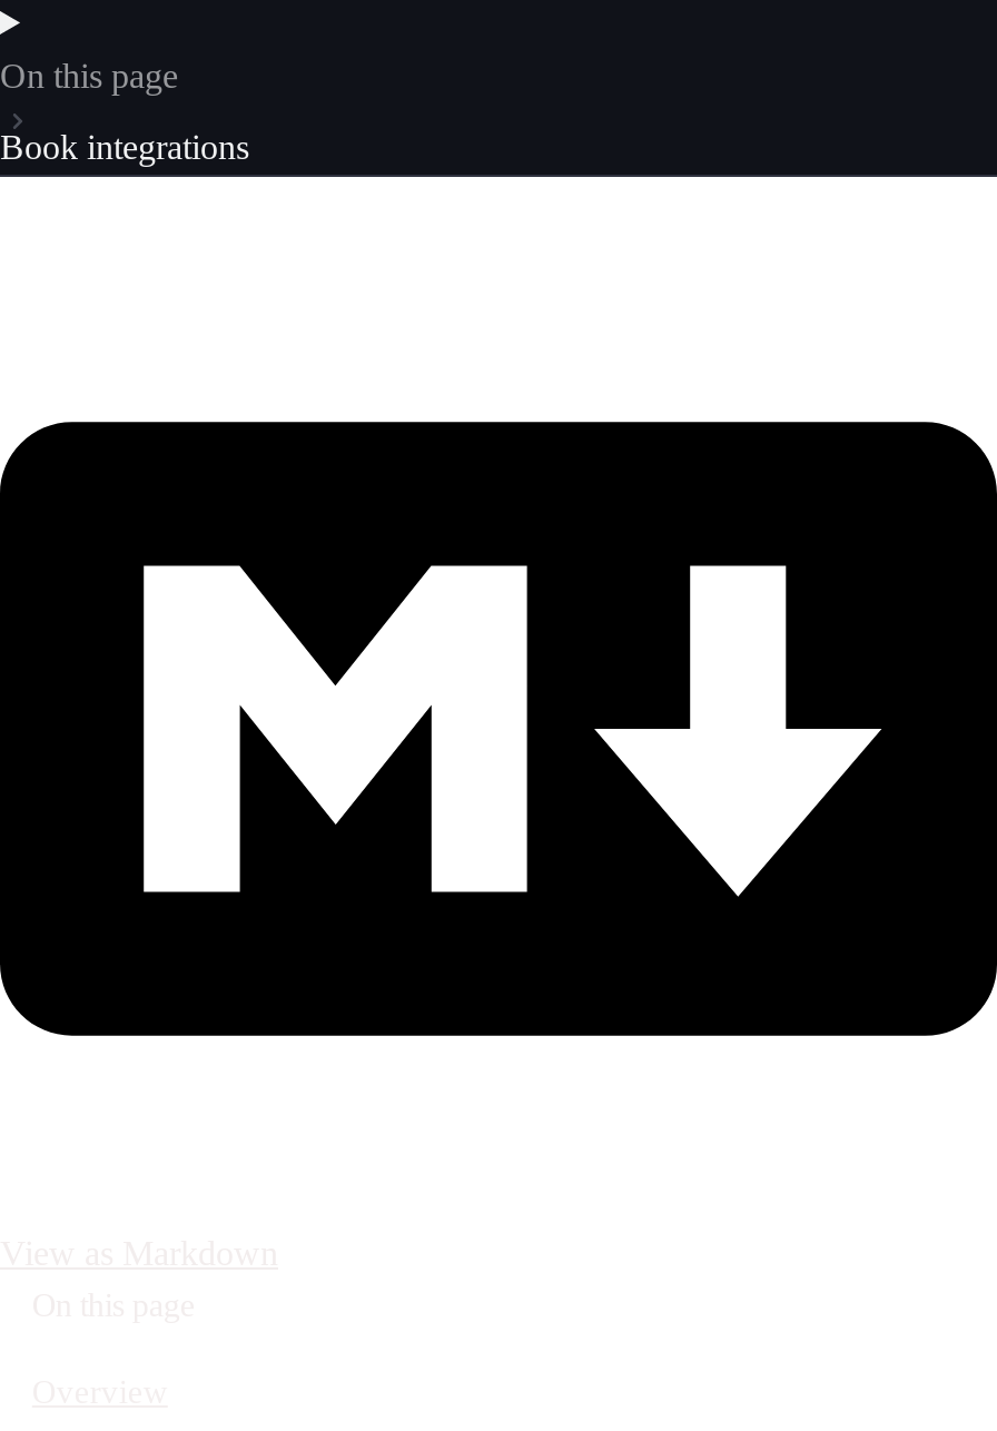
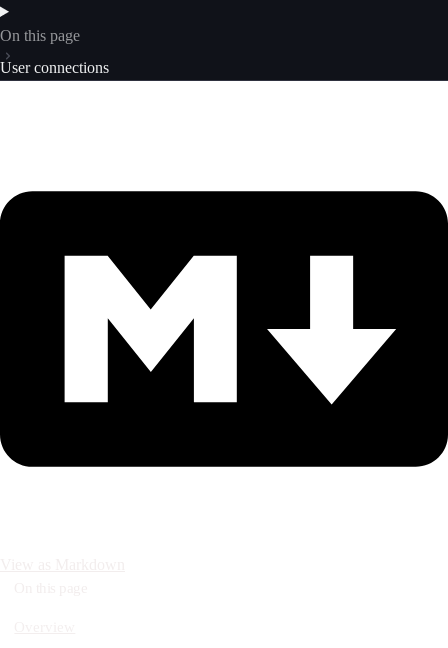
[0,128,249,166] Book integrations -> [0,59,109,76] User connections

